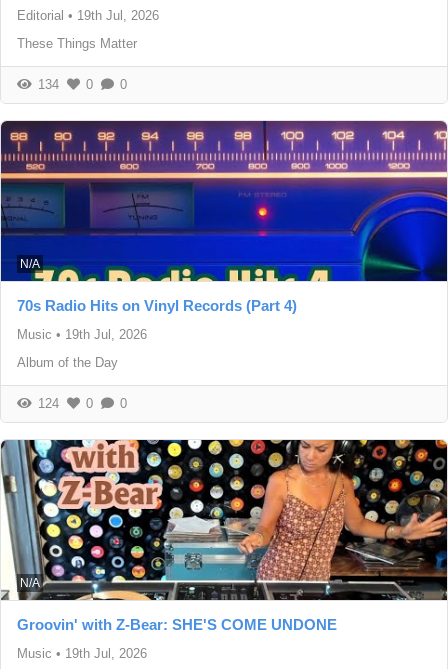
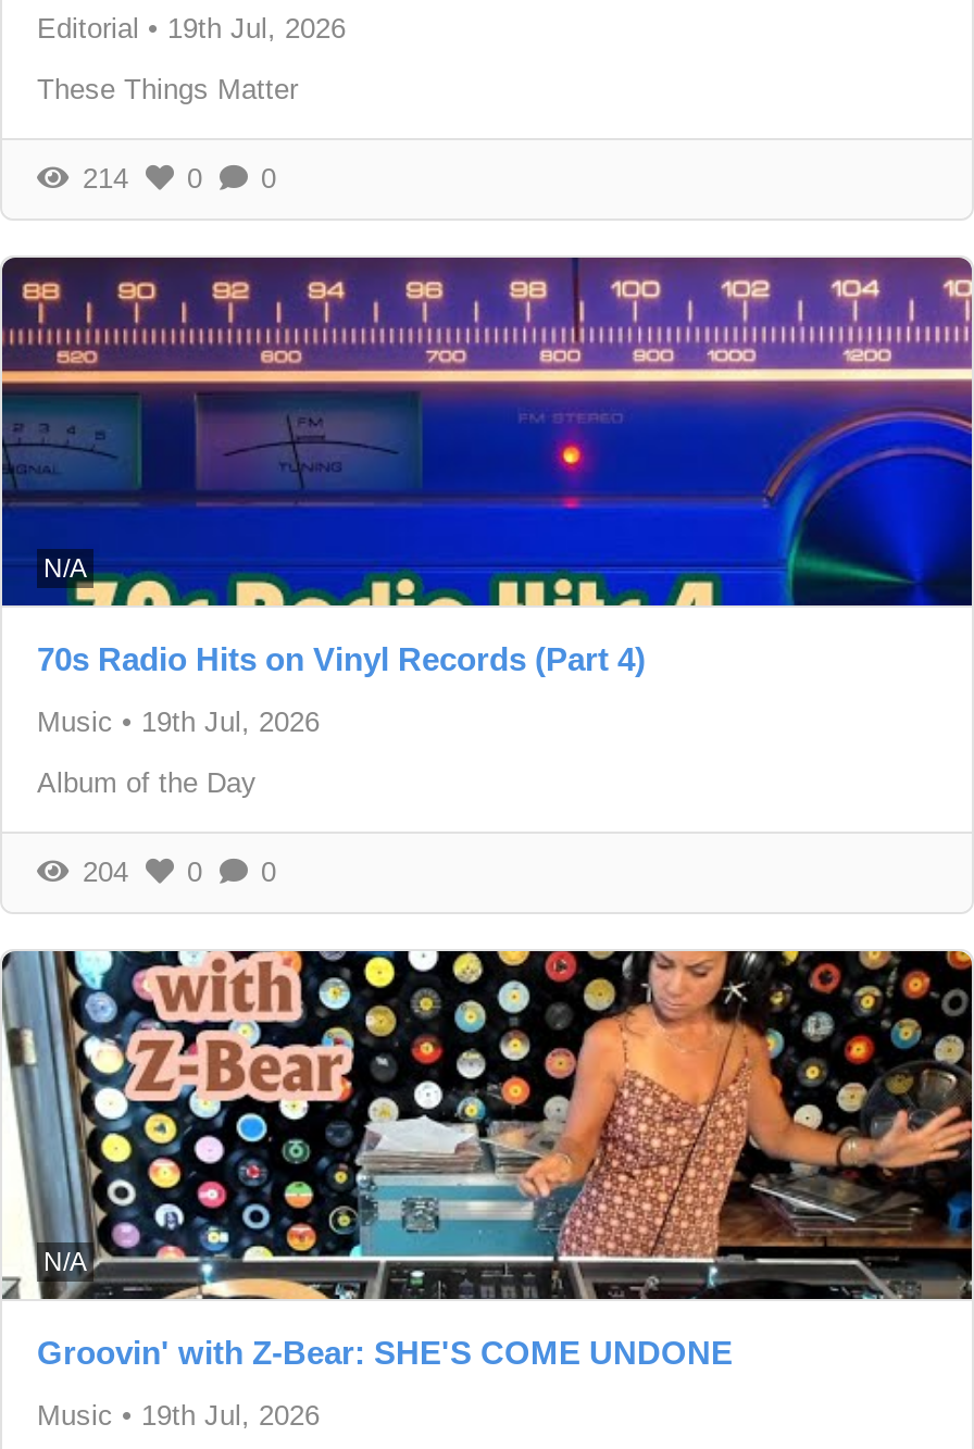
[34,77,127,92] 134 0 0 -> [74,162,276,194] 214 0 0
[34,396,127,411] 124 0 0 -> [74,855,276,888] 204 0 0

